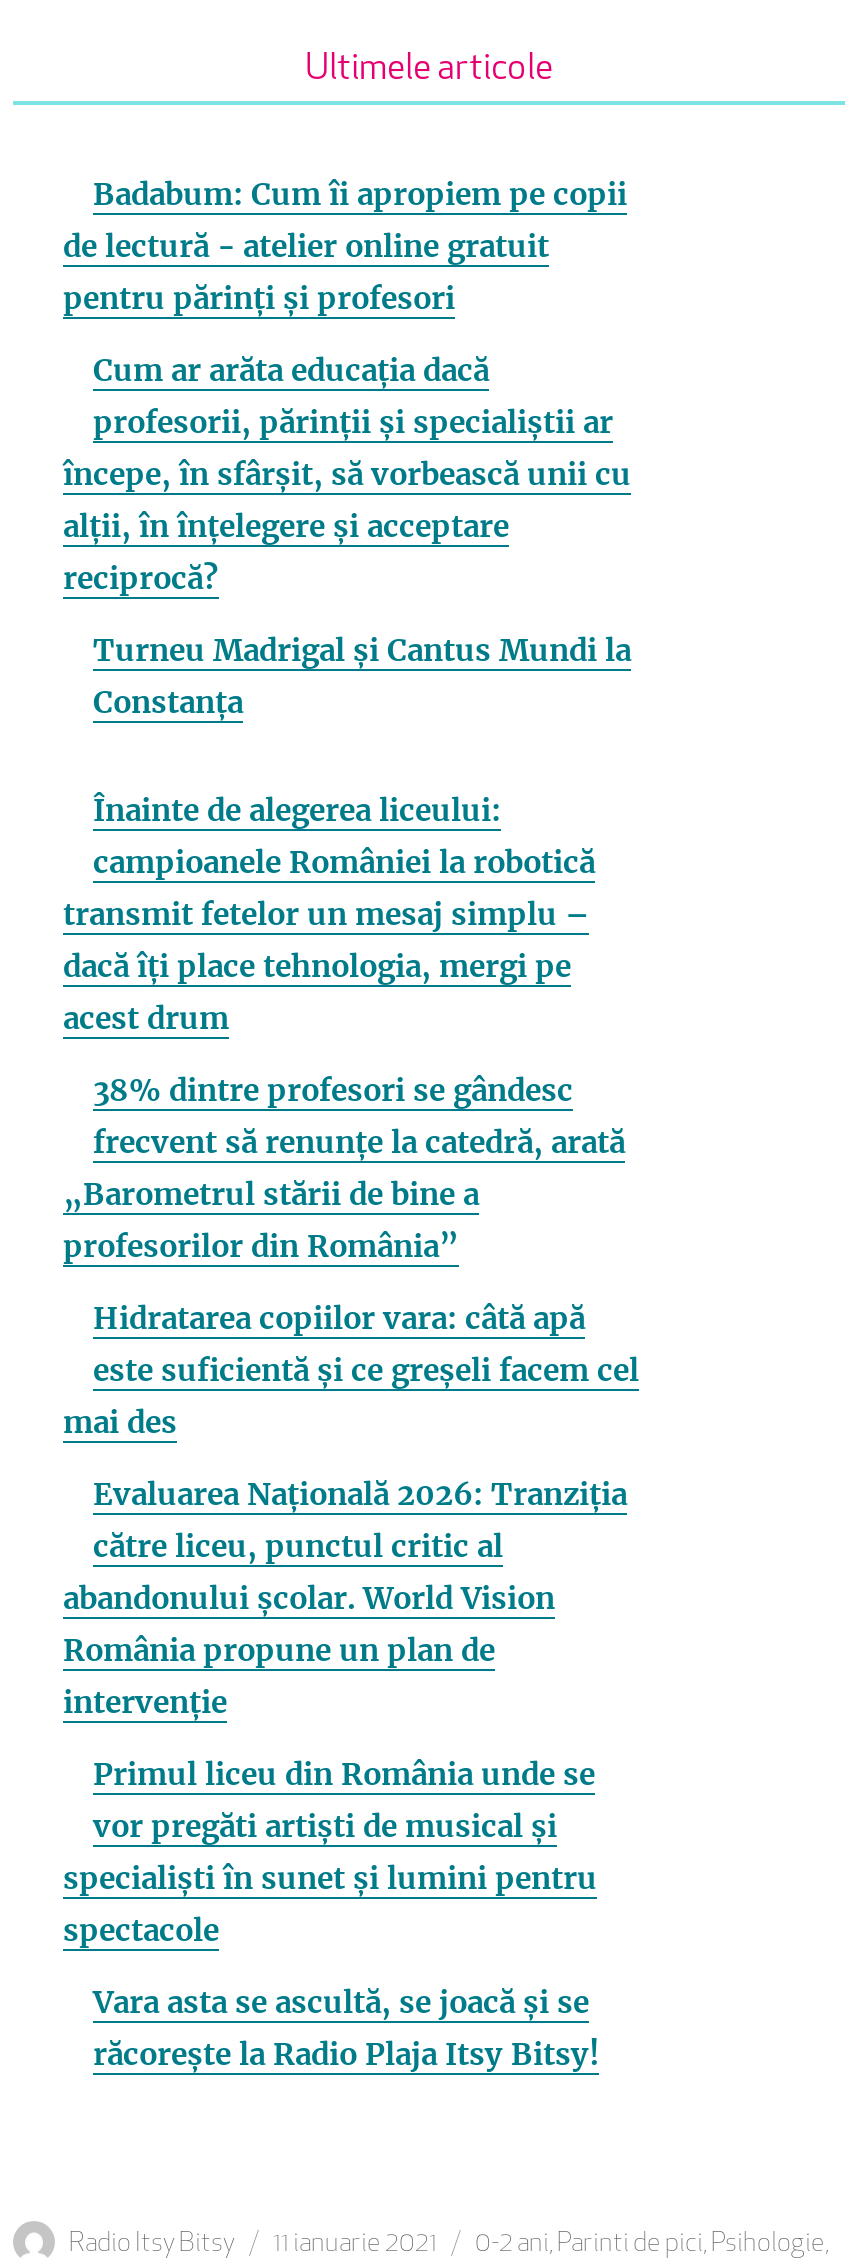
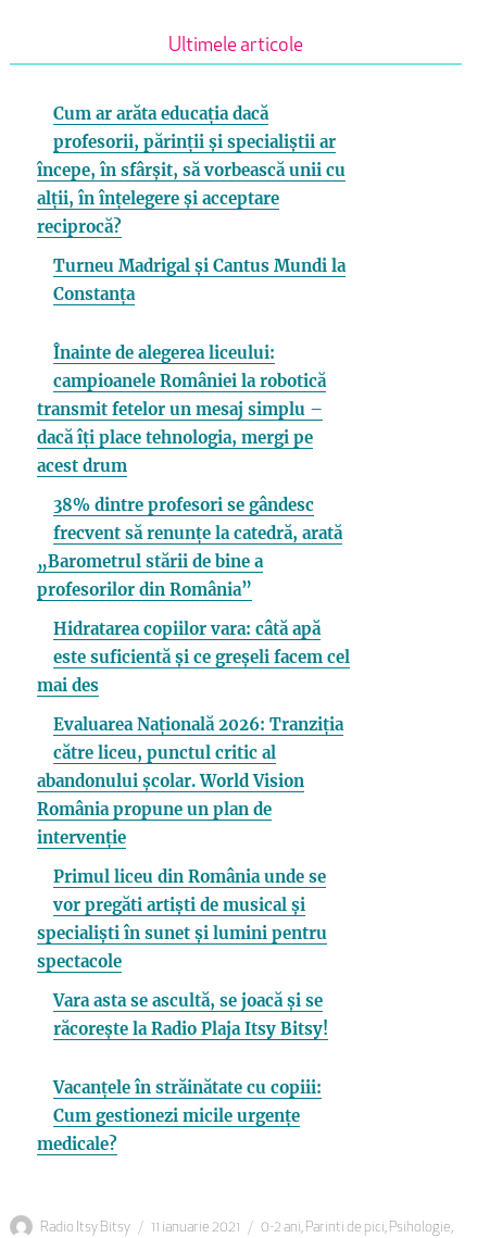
[63,175,627,317] Badabum: Cum îi apropiem pe copii | de lectură - atelier online gratuit | pentru părinți și profesori -> none
moved [63,351,639,2073] -> [37,103,350,1039]: Cum ar arăta educația dacă | profesorii, părinții și specialiștii ar | începe, în sfârșit, să vorbească unii cu | ... | Vara asta se ascultă, se joacă și se | răcorește la Radio Plaja Itsy Bitsy!
none -> [37,1077,322,1154] Vacanțele în străinătate cu copiii: | Cum gestionezi micile urgențe | medicale?

